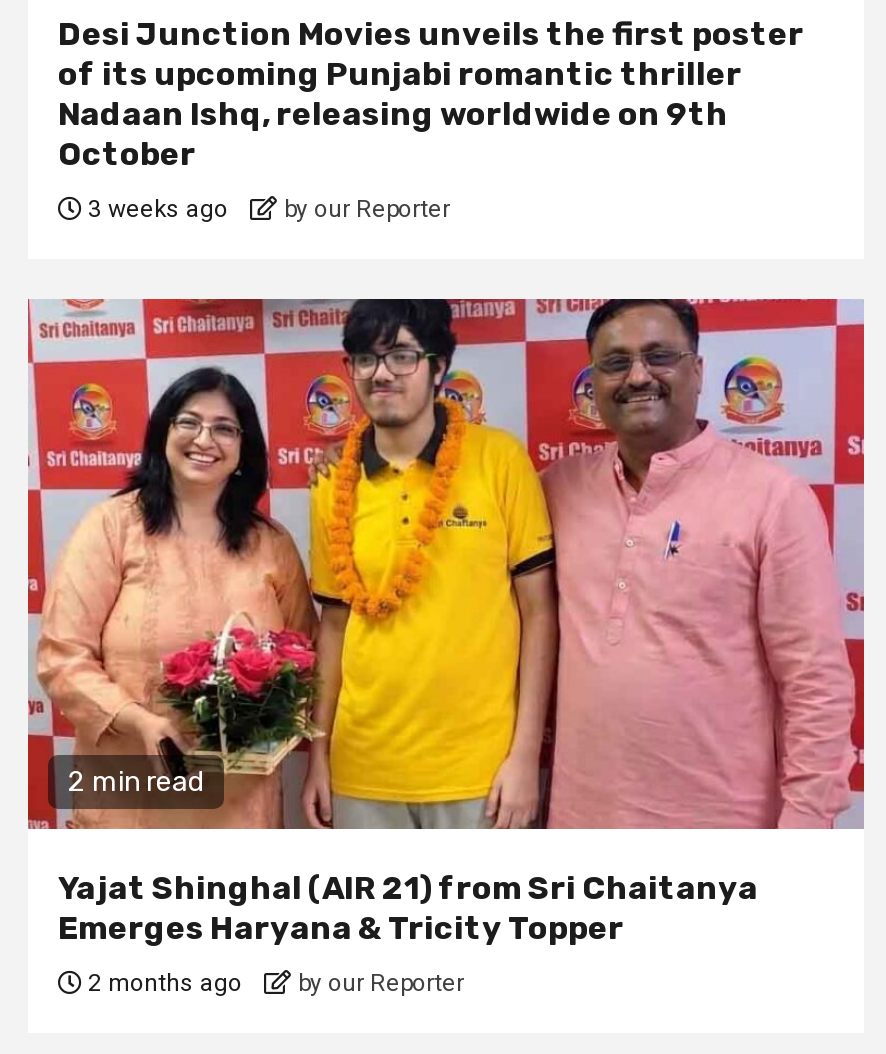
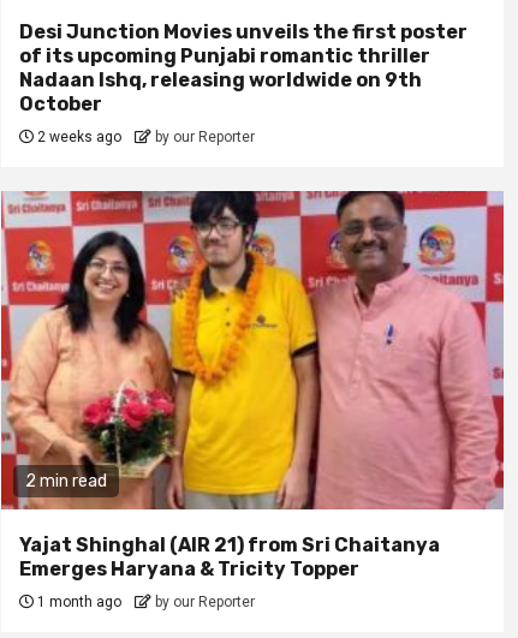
[82,195,450,223] 3 weeks ago by our Reporter -> [34,129,255,145] 2 weeks ago by our Reporter
[82,969,464,997] 2 months ago by our Reporter -> [34,594,255,610] 1 month ago by our Reporter

